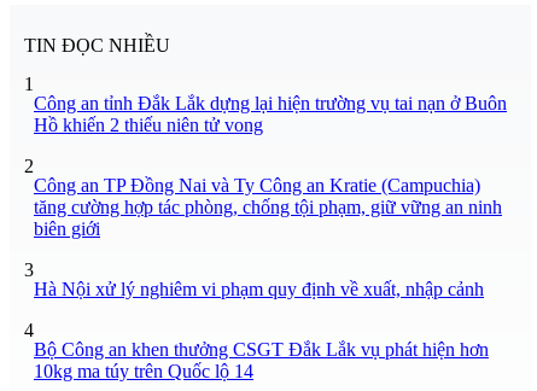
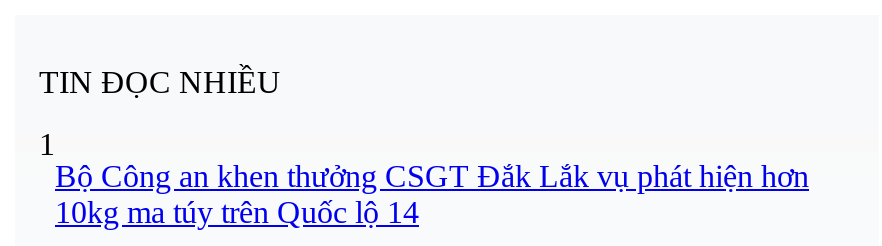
[24,93,507,340] Công an tỉnh Đắk Lắk dựng lại hiện trường vụ tai nạn ở Buôn | Hồ khiến 2 thiếu niên tử vong | 2 | Công an TP Đồng Nai và Ty Công an Kratie (Campuchia) | tăng cường hợp tác phòng, chống tội phạm, giữ vững an ninh | biên giới | 3 | Hà Nội xử lý nghiêm vi phạm quy định về xuất, nhập cảnh | 4 -> none

